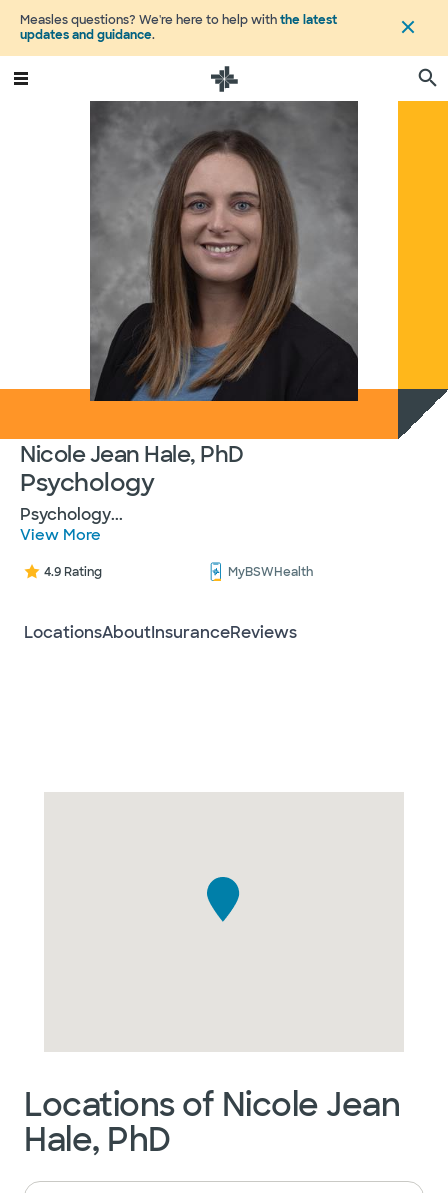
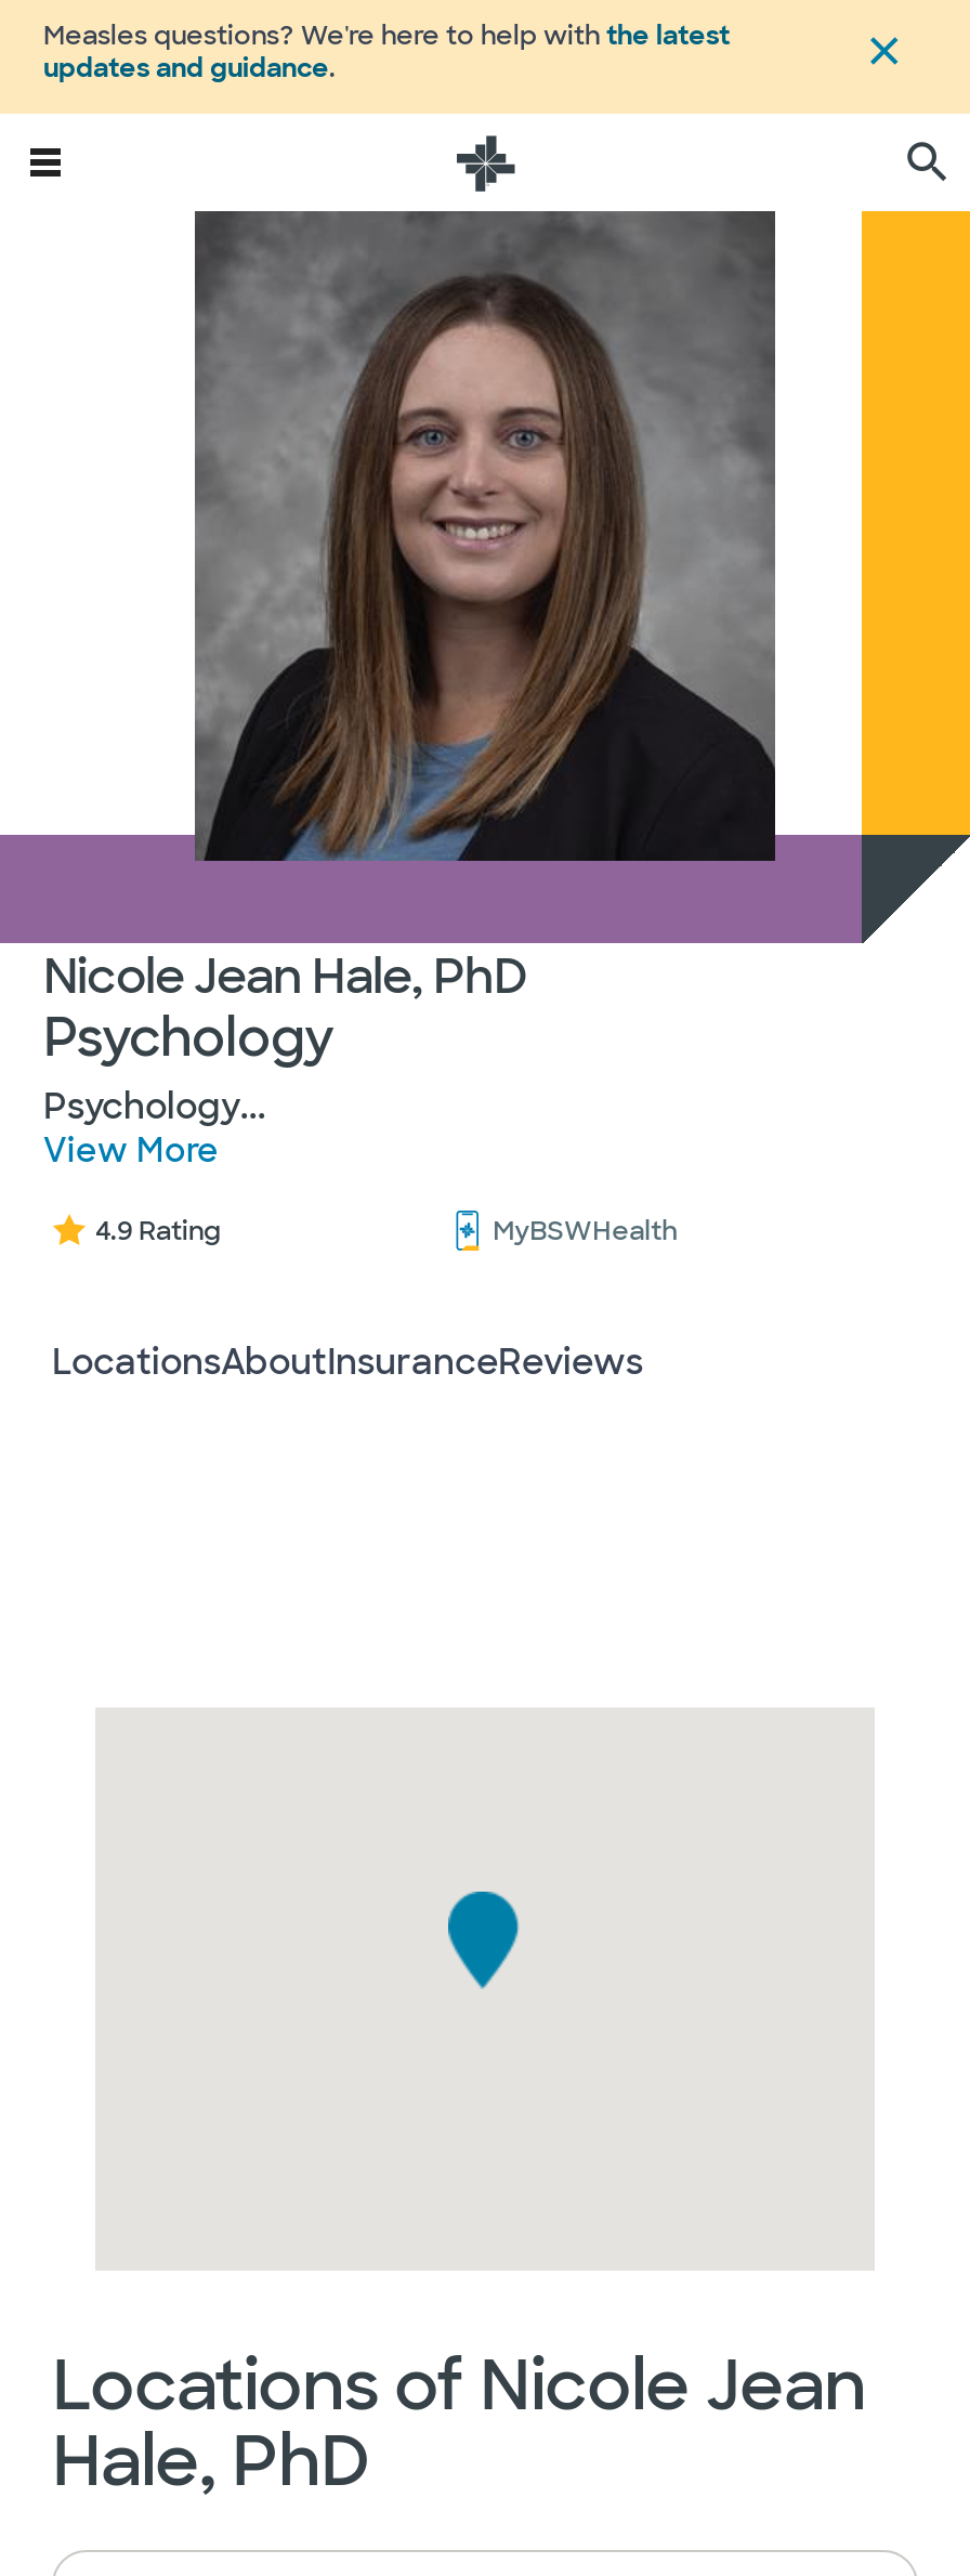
[3,388,399,440] [image] -> [6,833,862,945] [image]

